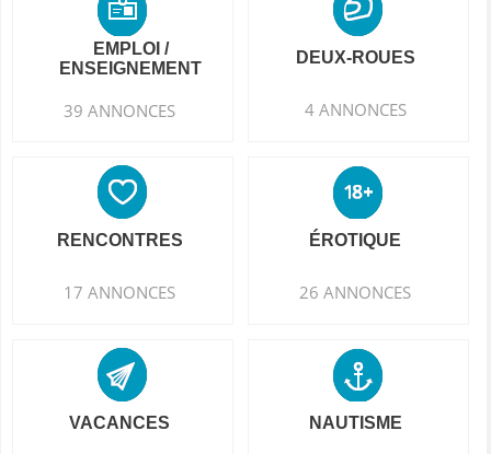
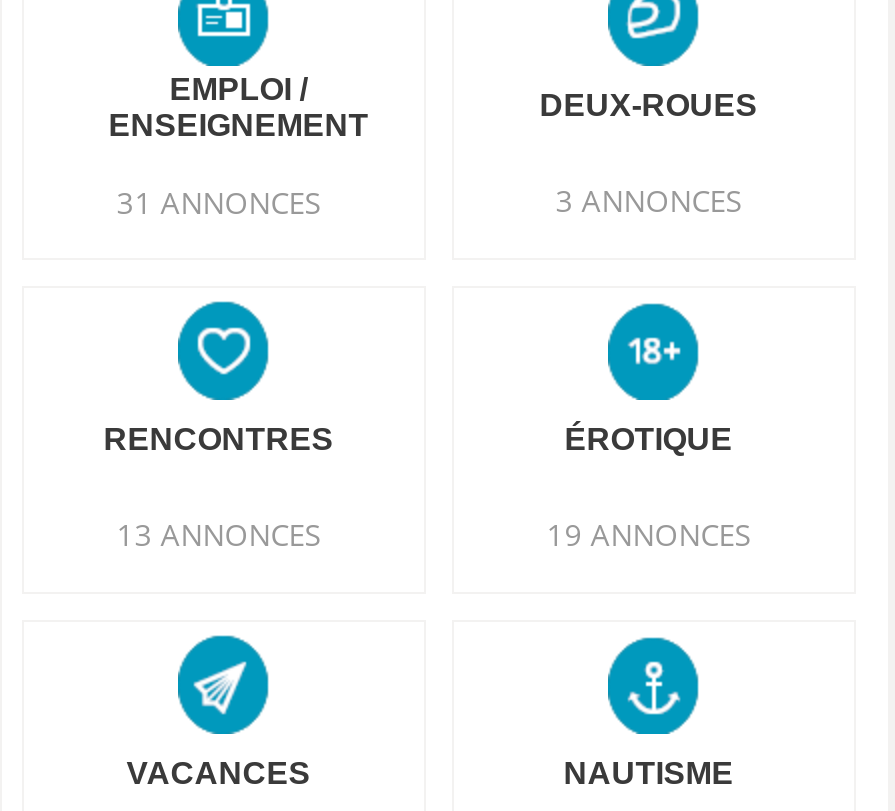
[64,100,176,121] 39 ANNONCES -> [117,182,321,222] 31 ANNONCES
[304,98,406,120] 4 ANNONCES -> [556,180,742,220] 3 ANNONCES
[64,281,176,303] 17 ANNONCES -> [117,514,321,554] 13 ANNONCES
[300,281,411,303] 26 ANNONCES -> [547,514,751,554] 19 ANNONCES

